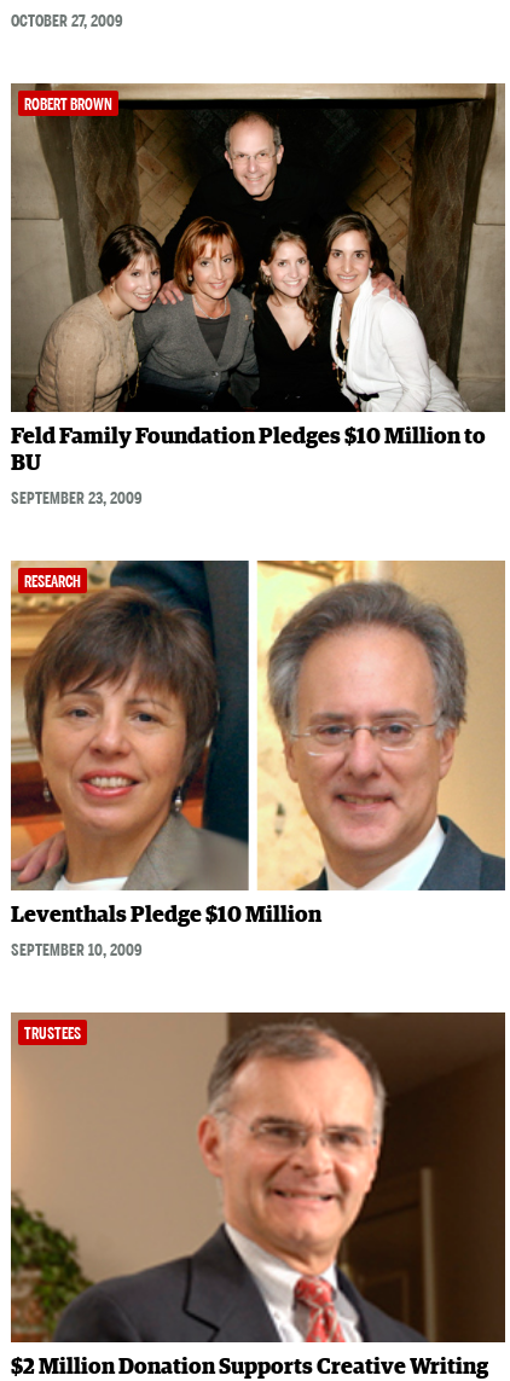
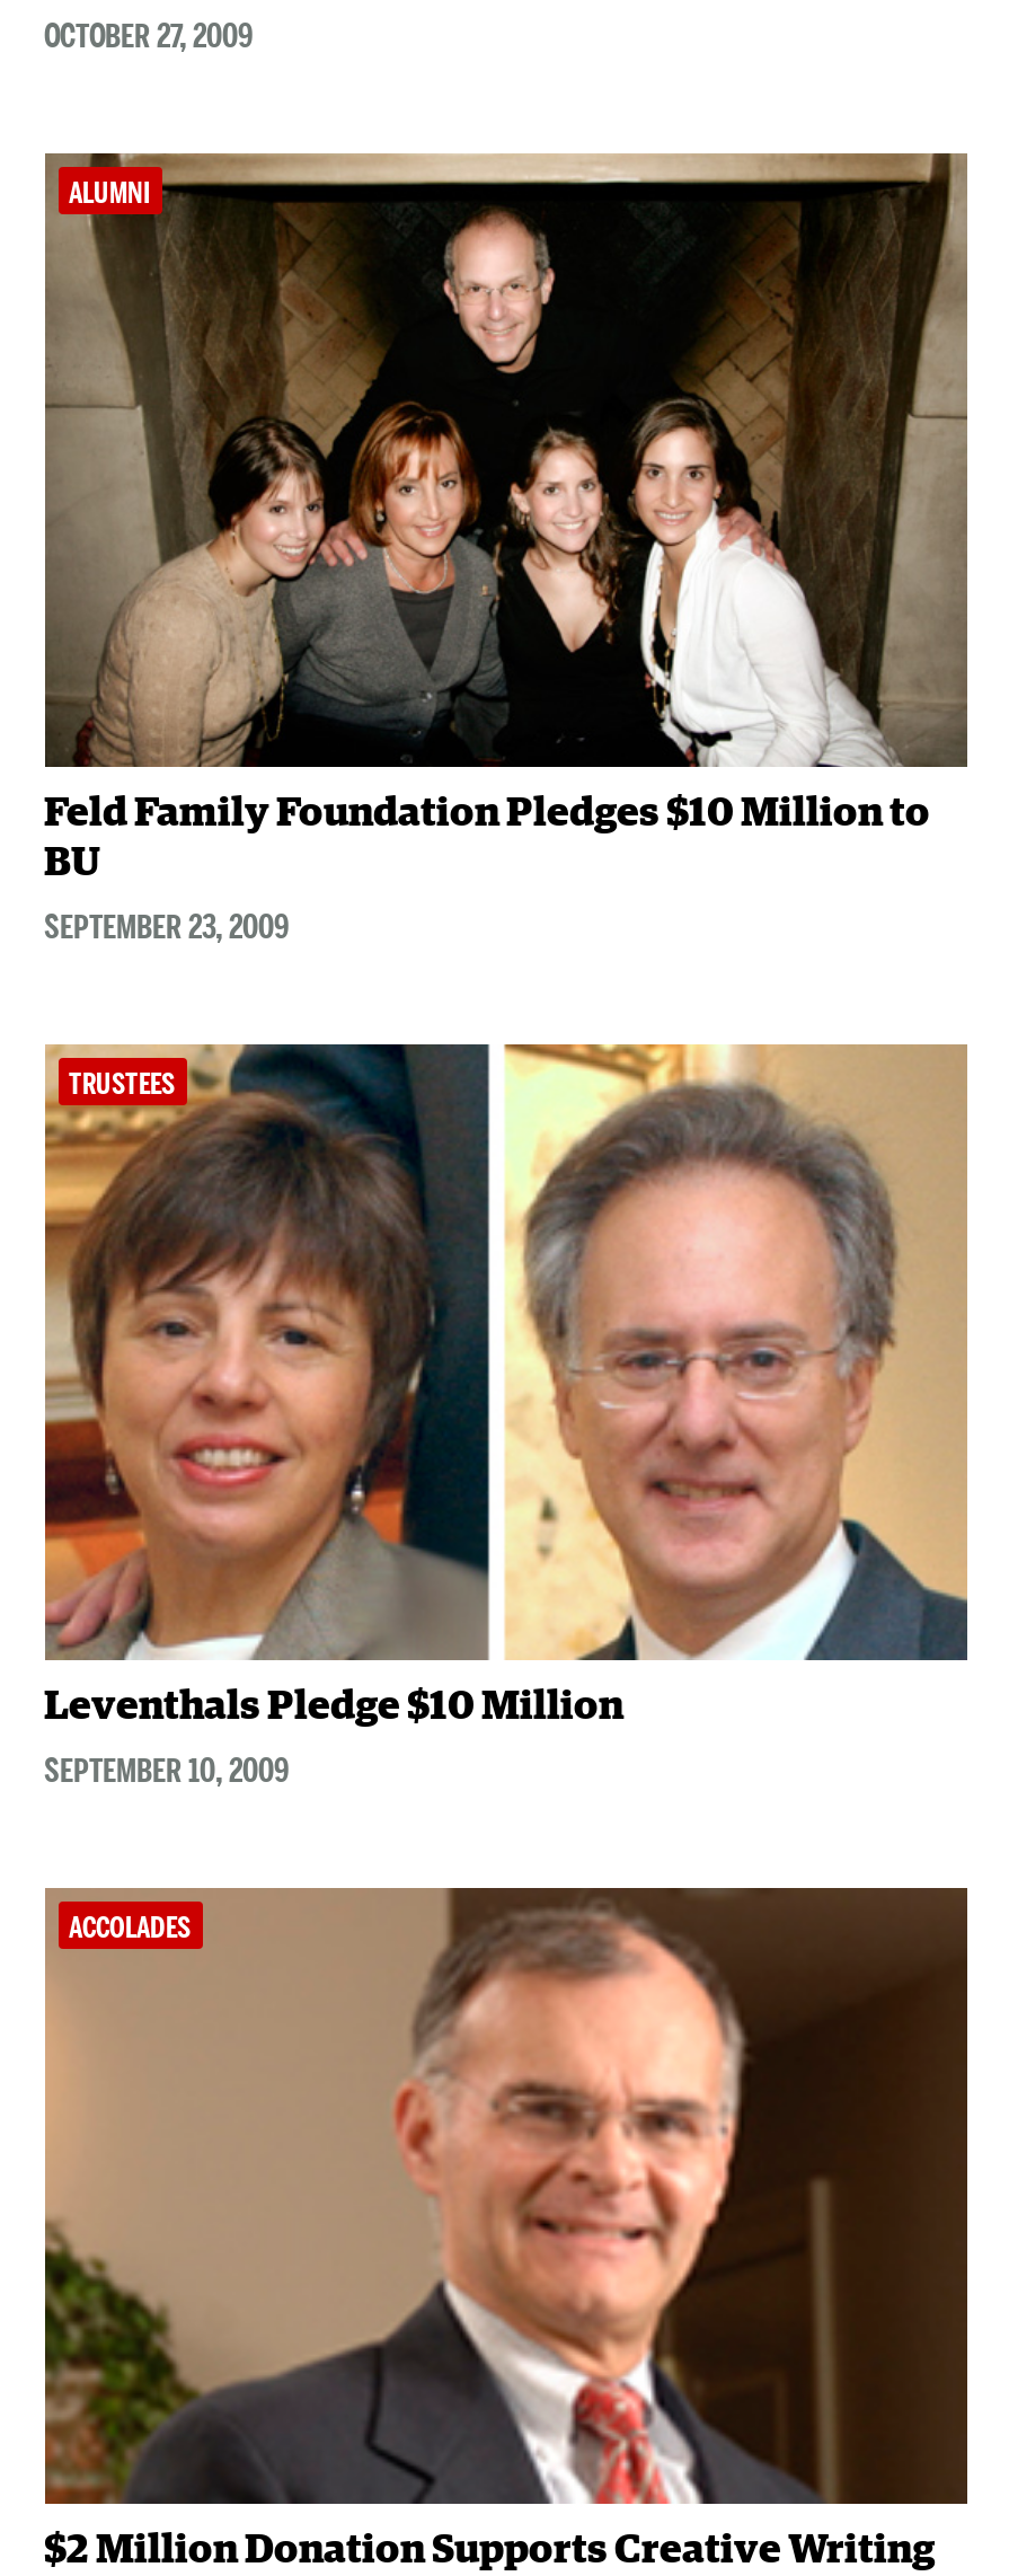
[24,95,112,113] ROBERT BROWN -> [69,175,150,209] ALUMNI
[24,573,80,591] RESEARCH -> none
none -> [69,1911,191,1945] ACCOLADES
moved [24,1025,80,1043] -> [69,1068,175,1102]: TRUSTEES

